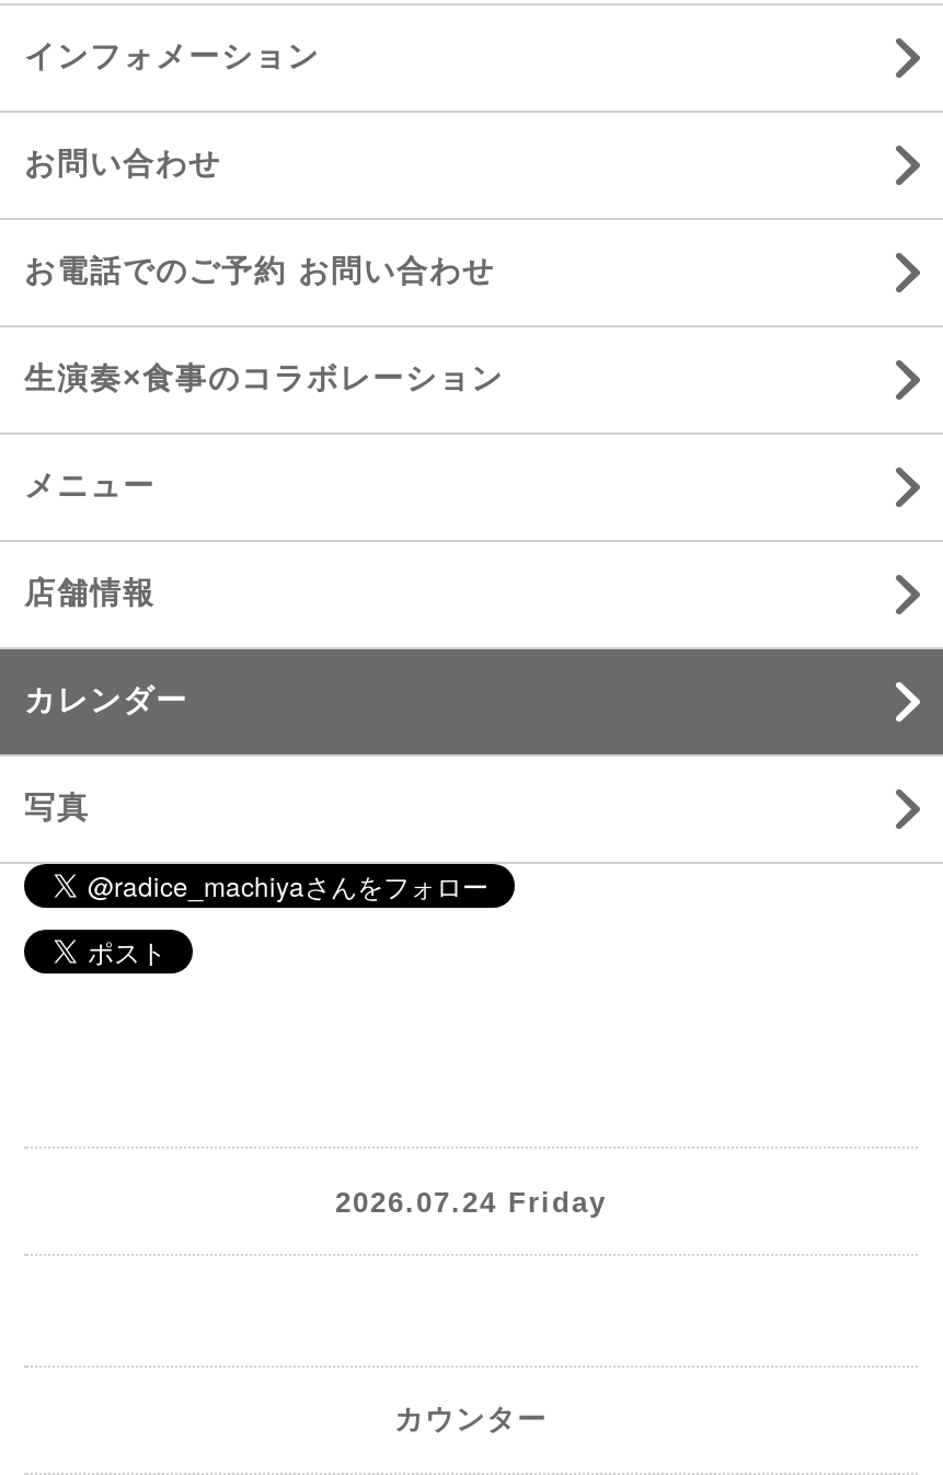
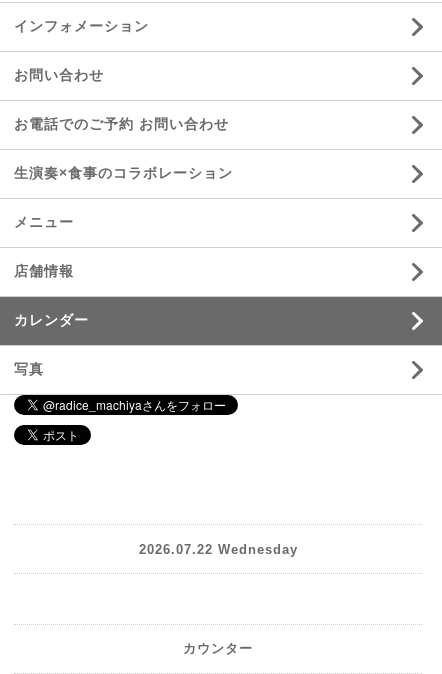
[335,1185,607,1218] 2026.07.24 Friday -> [138,541,297,556] 2026.07.22 Wednesday

